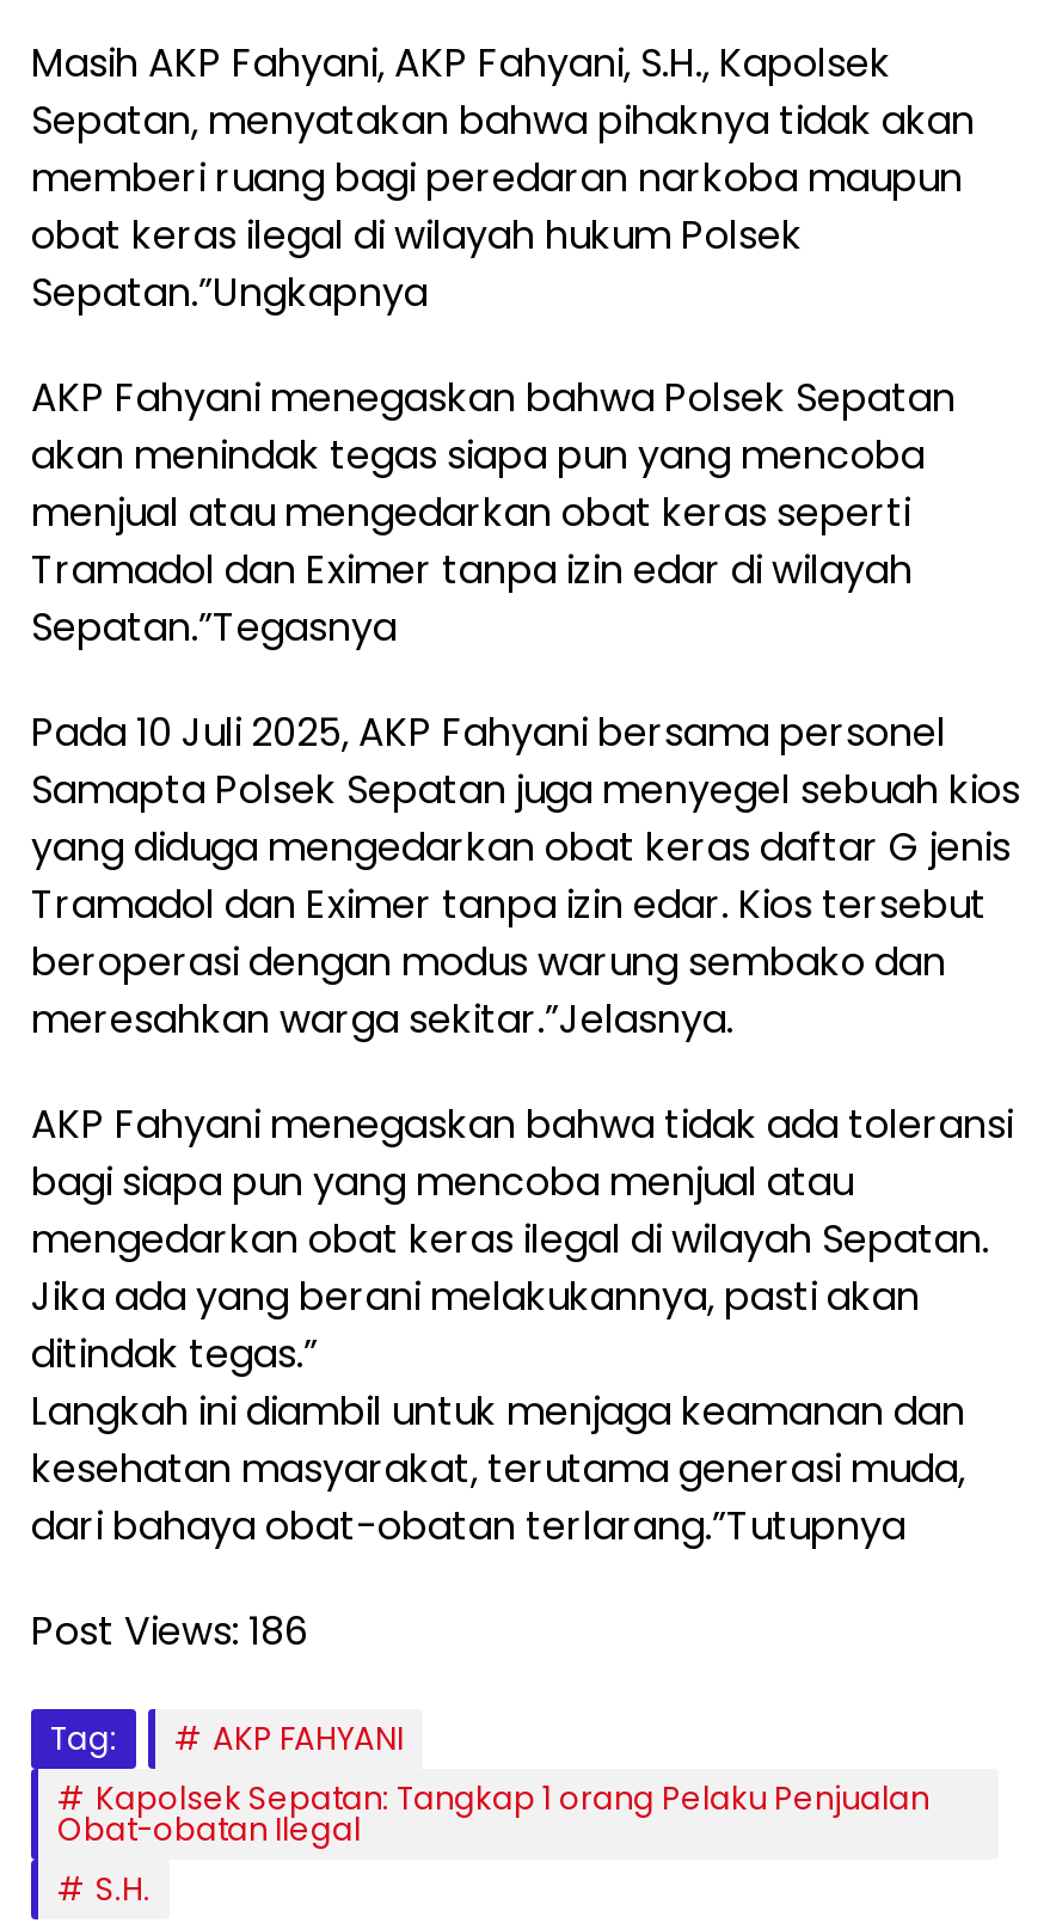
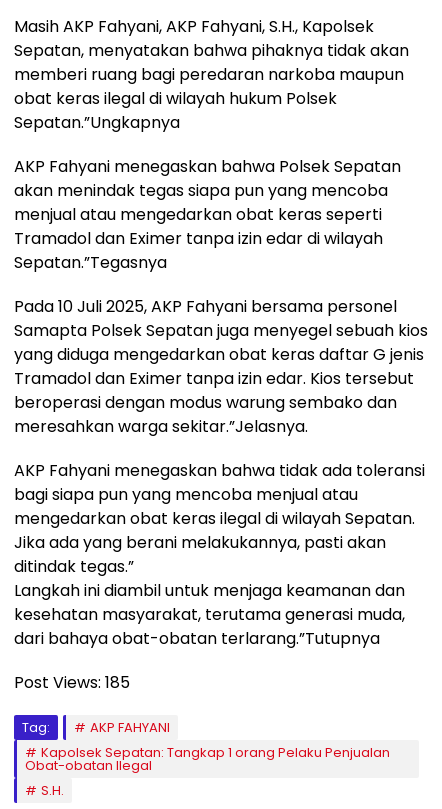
[31,1603,308,1658] Post Views: 186 -> [14,671,130,694] Post Views: 185

